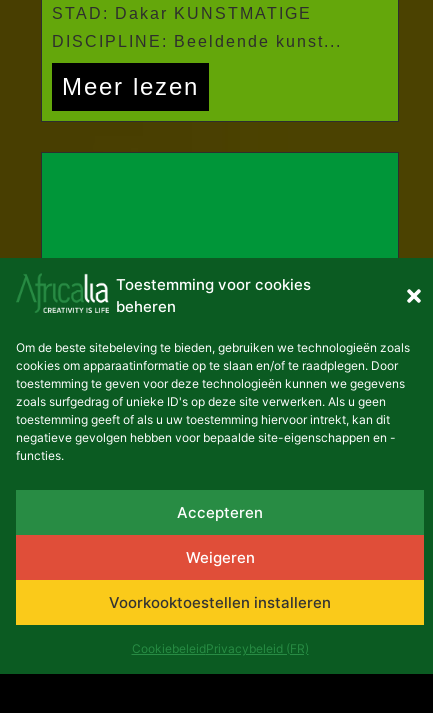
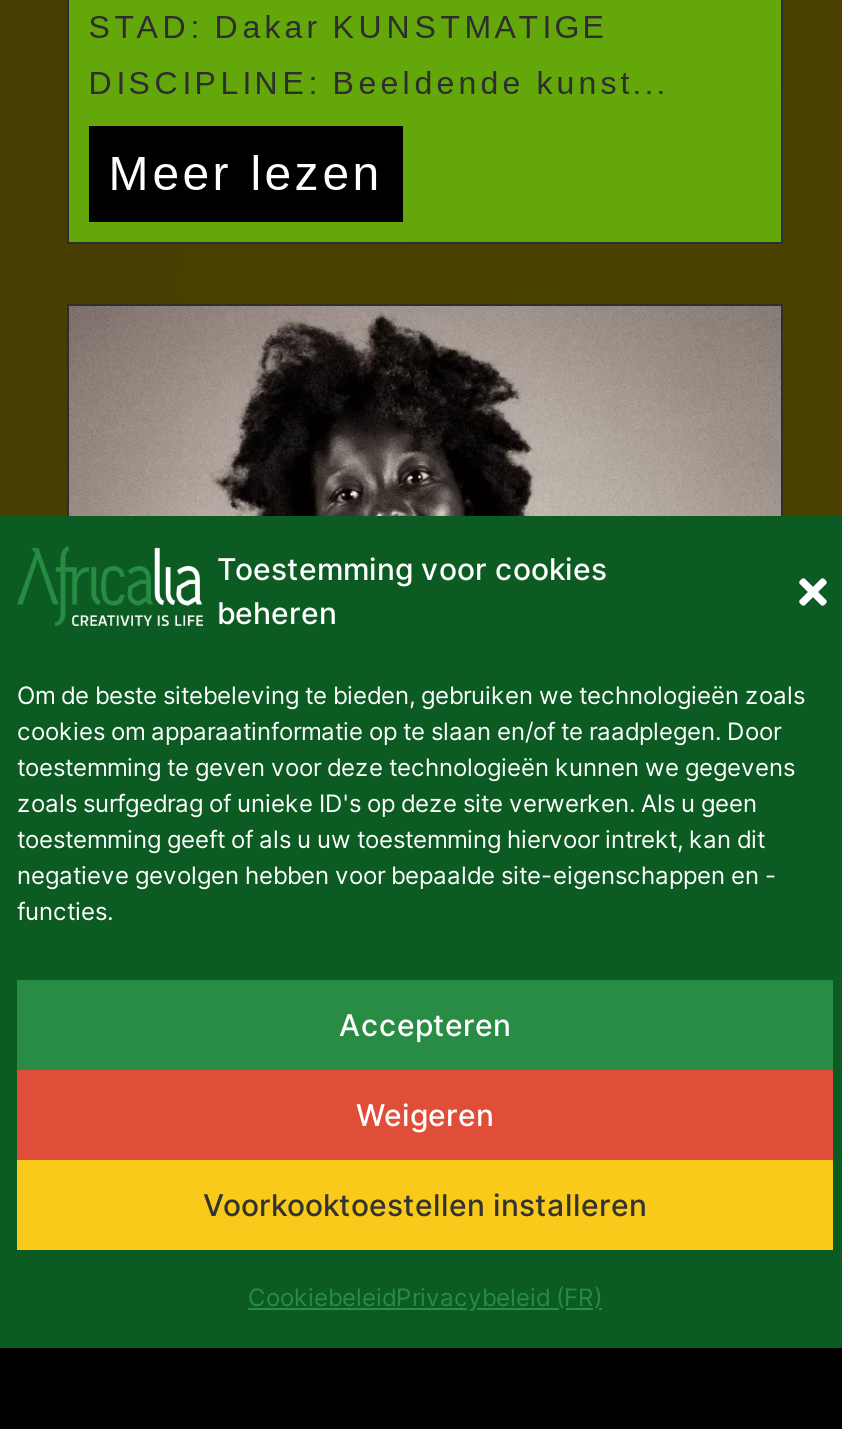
none -> [67,304,783,518] [image]

